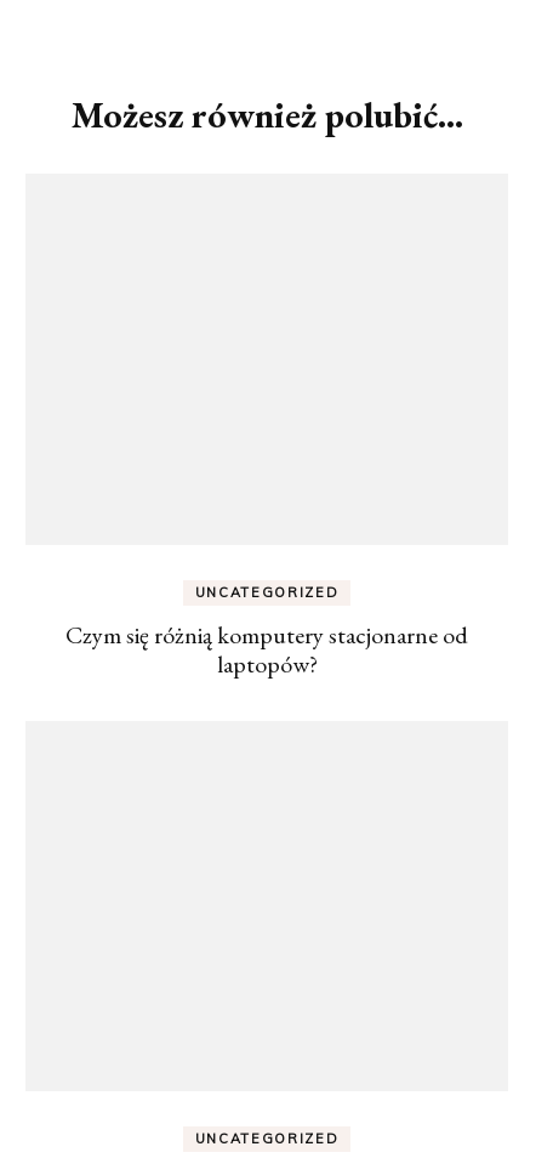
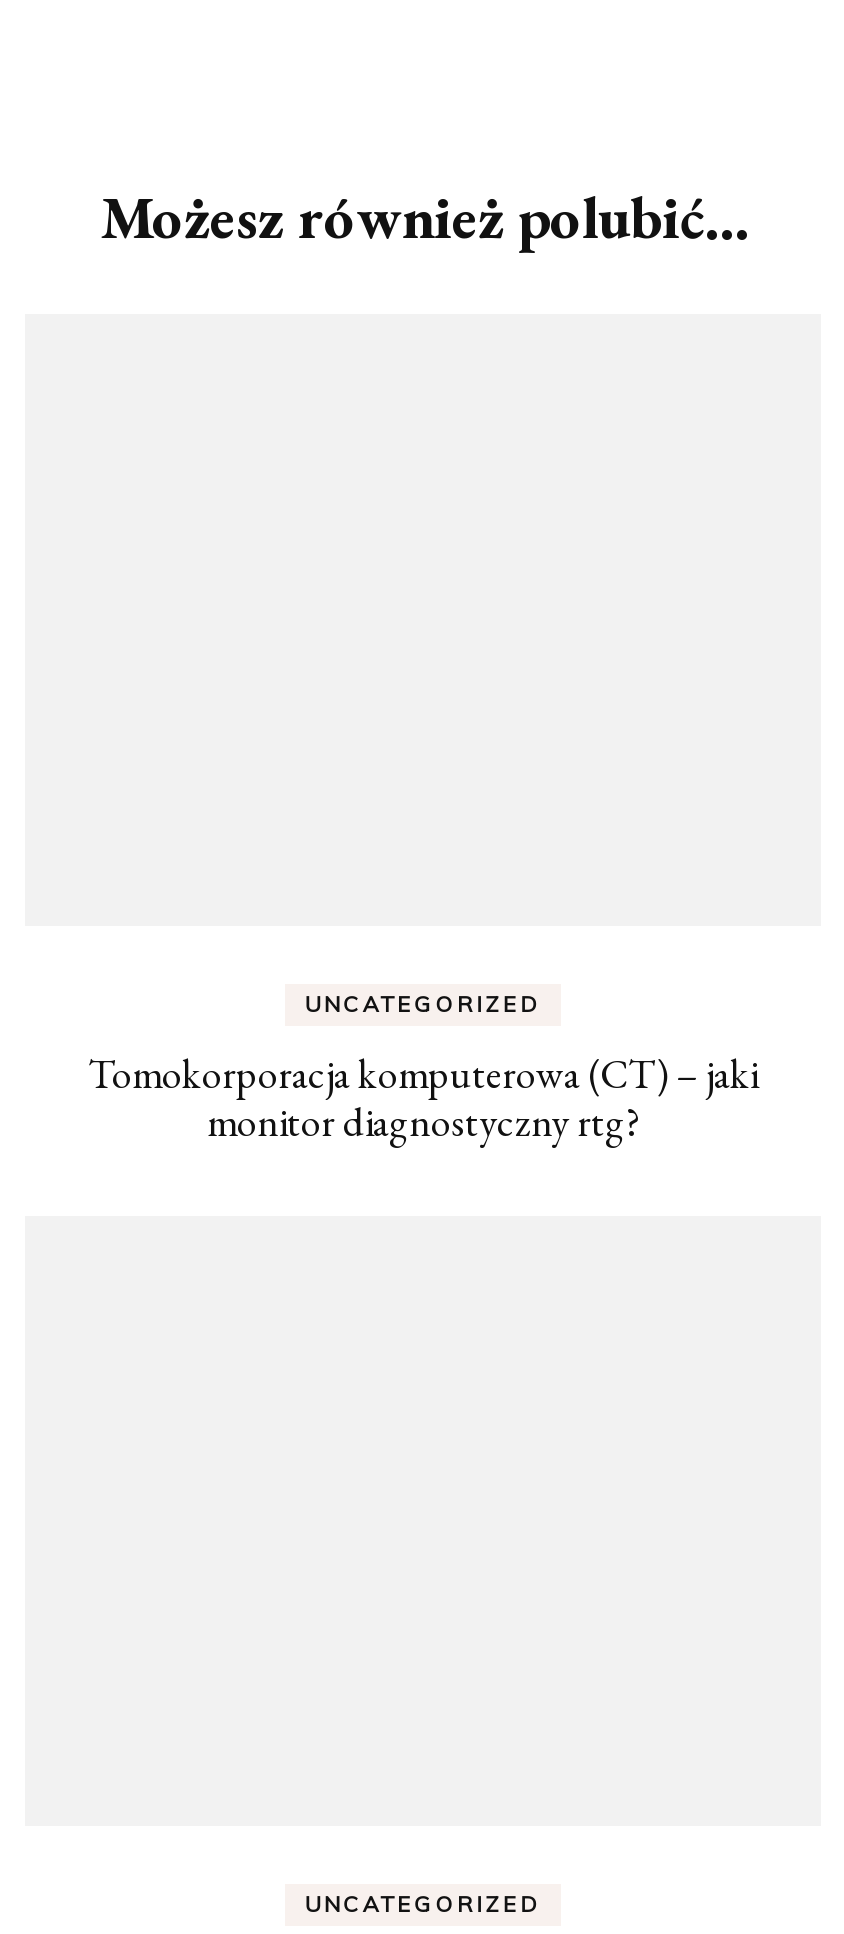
[65,619,468,679] Czym się różnią komputery stacjonarne od | laptopów? -> [88,1047,758,1147] Tomokorporacja komputerowa (CT) – jaki | monitor diagnostyczny rtg?

